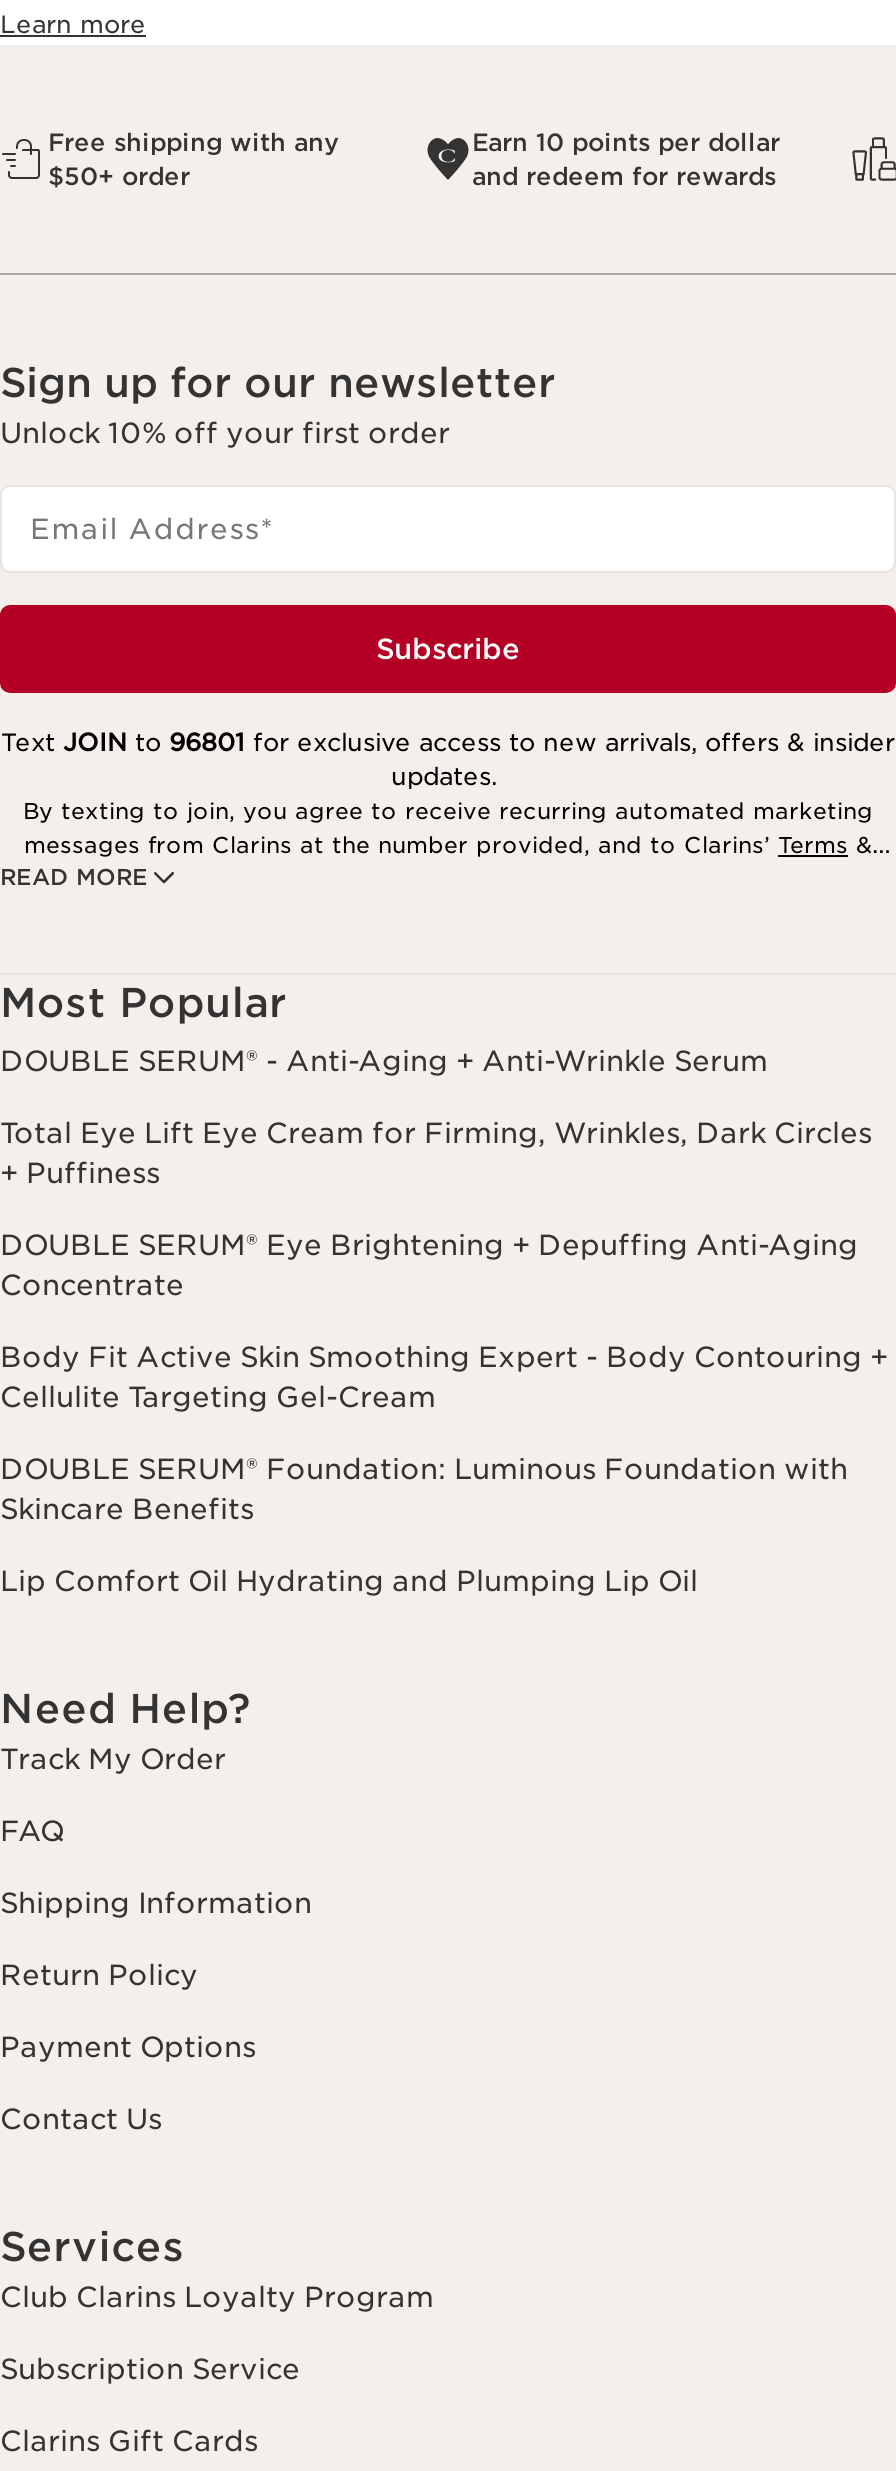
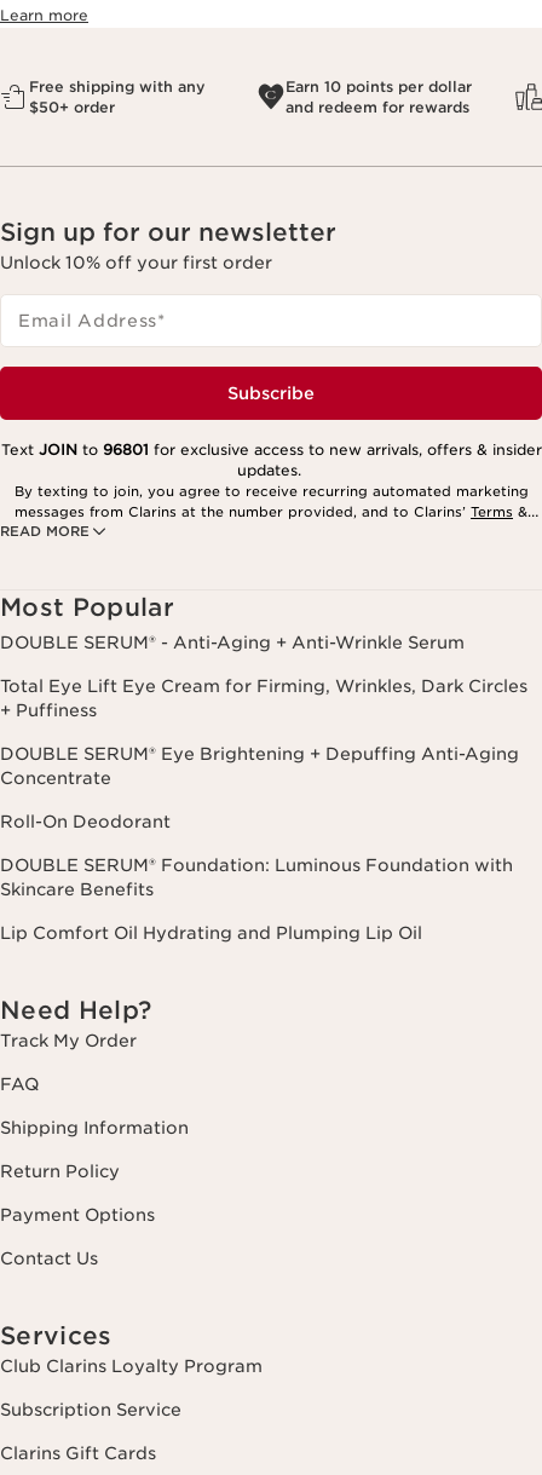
[0,1341,888,1413] Body Fit Active Skin Smoothing Expert - Body Contouring + | Cellulite Targeting Gel-Cream -> [0,812,171,831] Roll-On Deodorant

